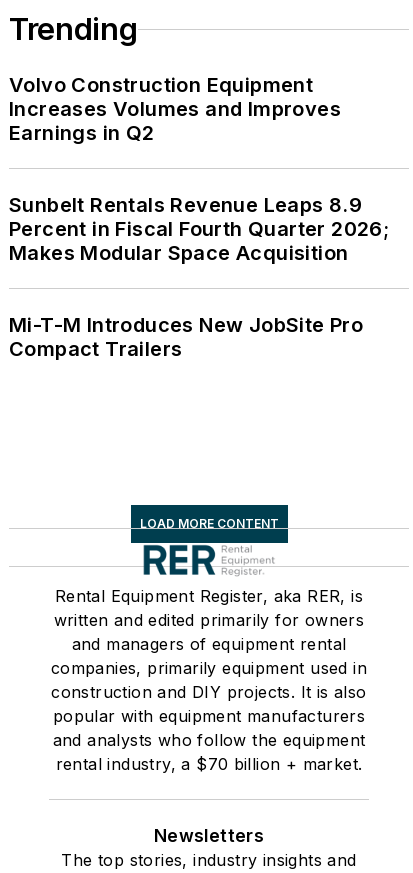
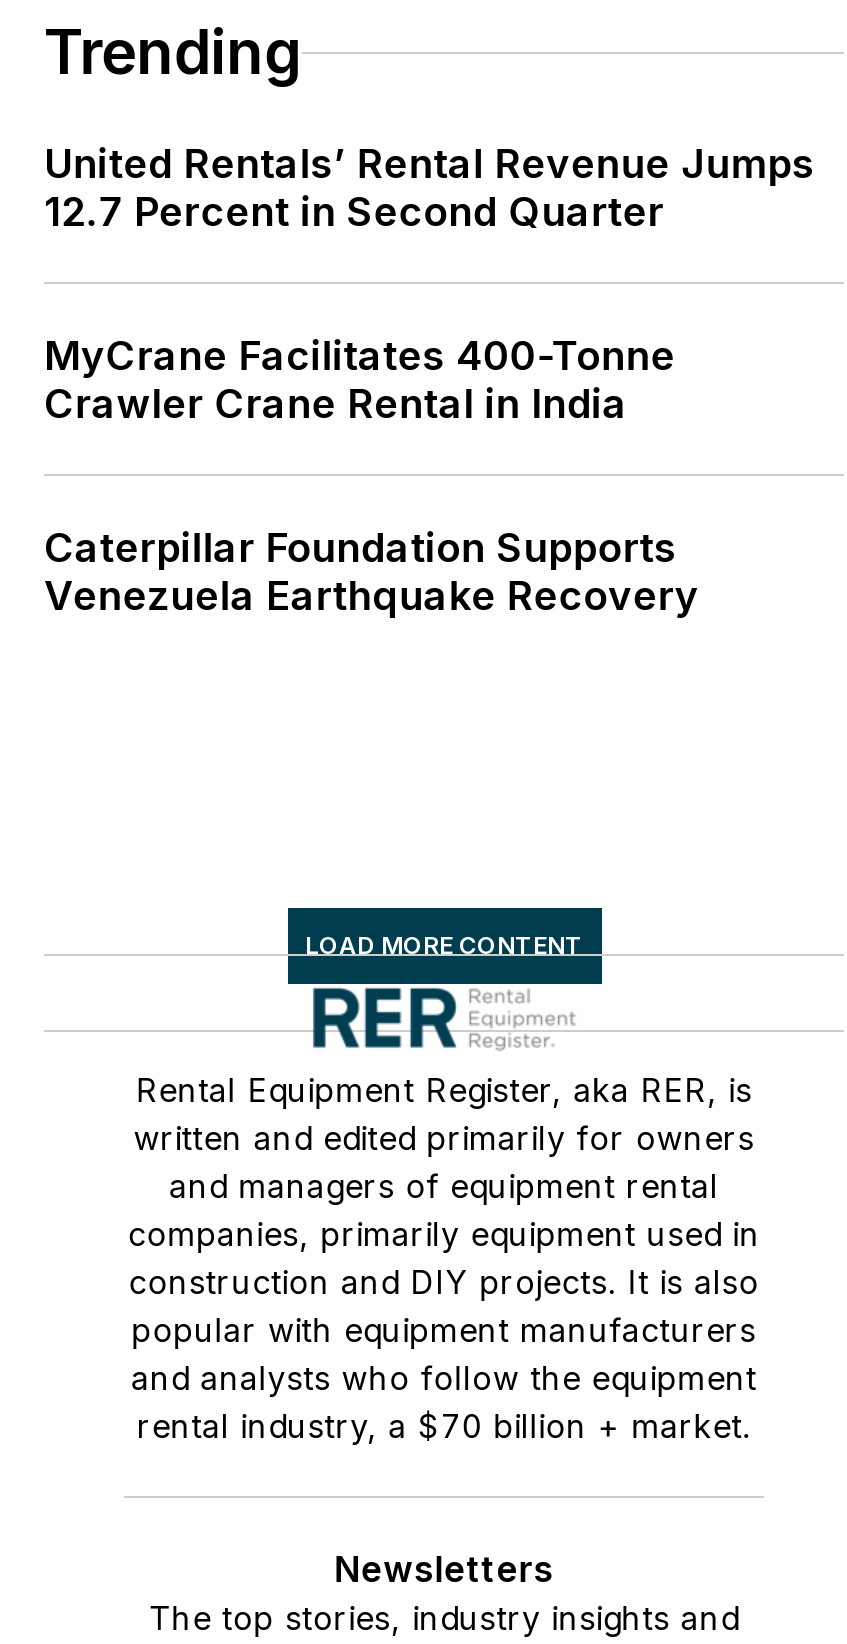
[9,73,341,145] Volvo Construction Equipment | Increases Volumes and Improves | Earnings in Q2 -> [44,140,815,236] United Rentals’ Rental Revenue Jumps | 12.7 Percent in Second Quarter
[9,193,389,265] Sunbelt Rentals Revenue Leaps 8.9 | Percent in Fiscal Fourth Quarter 2026; | Makes Modular Space Acquisition -> [44,332,679,428] MyCrane Facilitates 400-Tonne | Crawler Crane Rental in India
[9,313,365,361] Mi-T-M Introduces New JobSite Pro | Compact Trailers -> [44,524,699,620] Caterpillar Foundation Supports | Venezuela Earthquake Recovery

